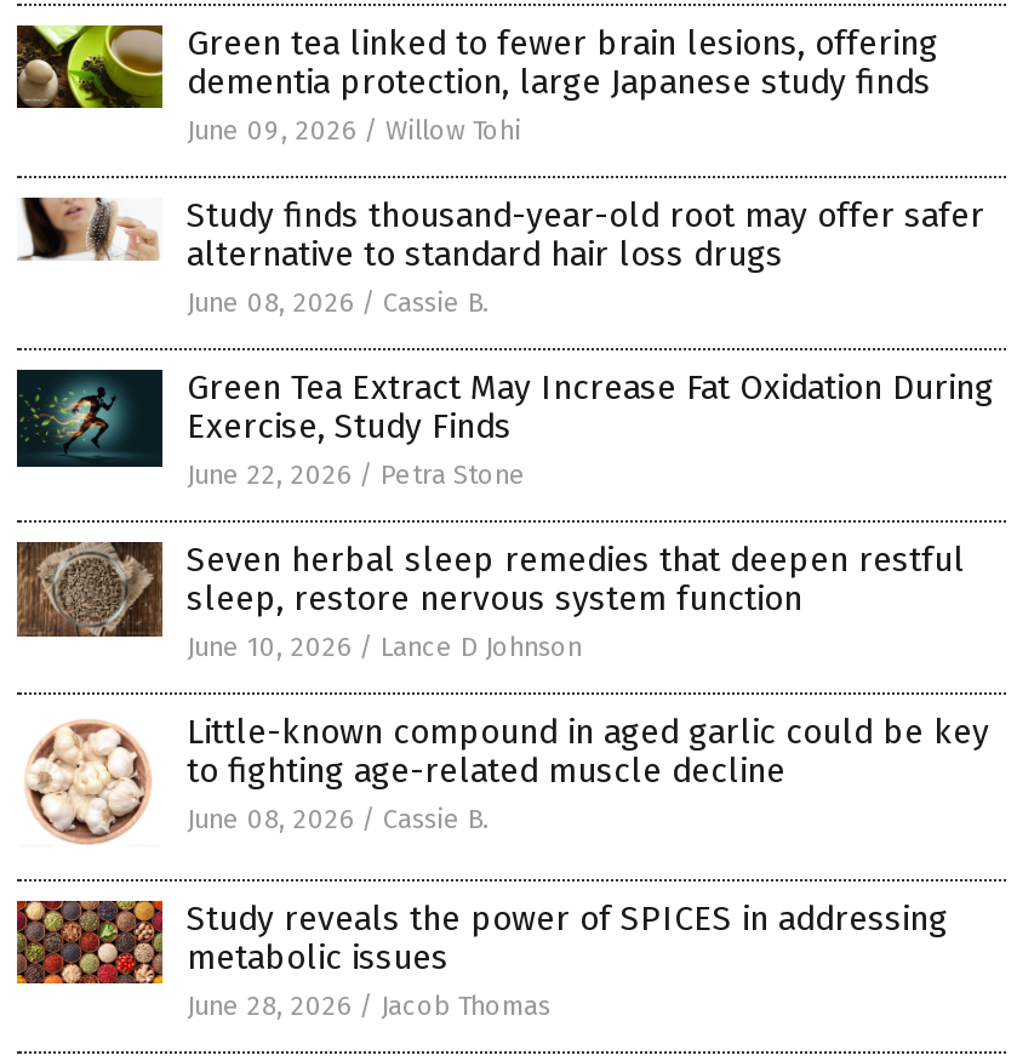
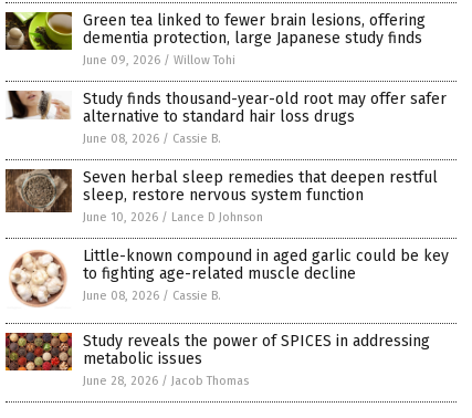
[15,367,994,491] [image] | Green Tea Extract May Increase Fat Oxidation During | Exercise, Study Finds | June 22, 2026 / Petra Stone -> none

